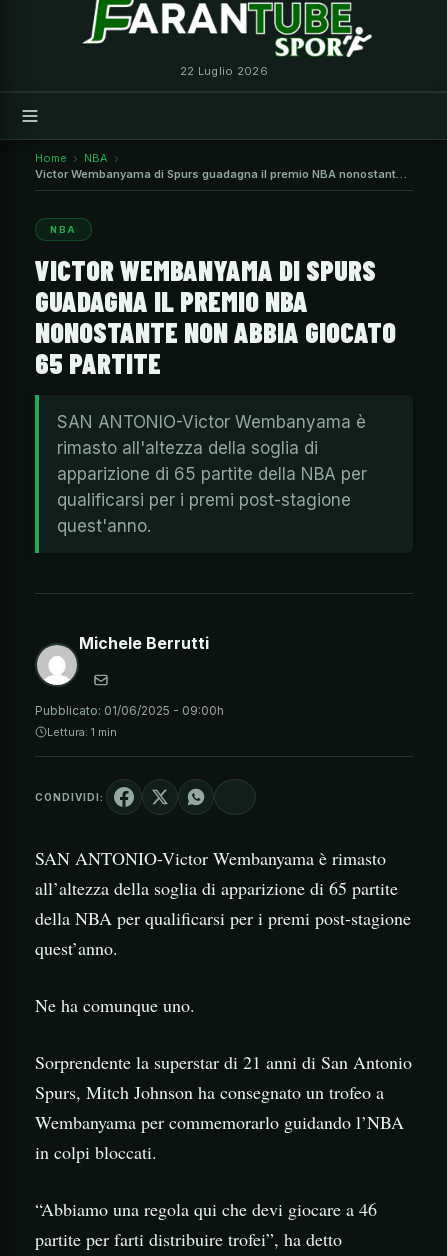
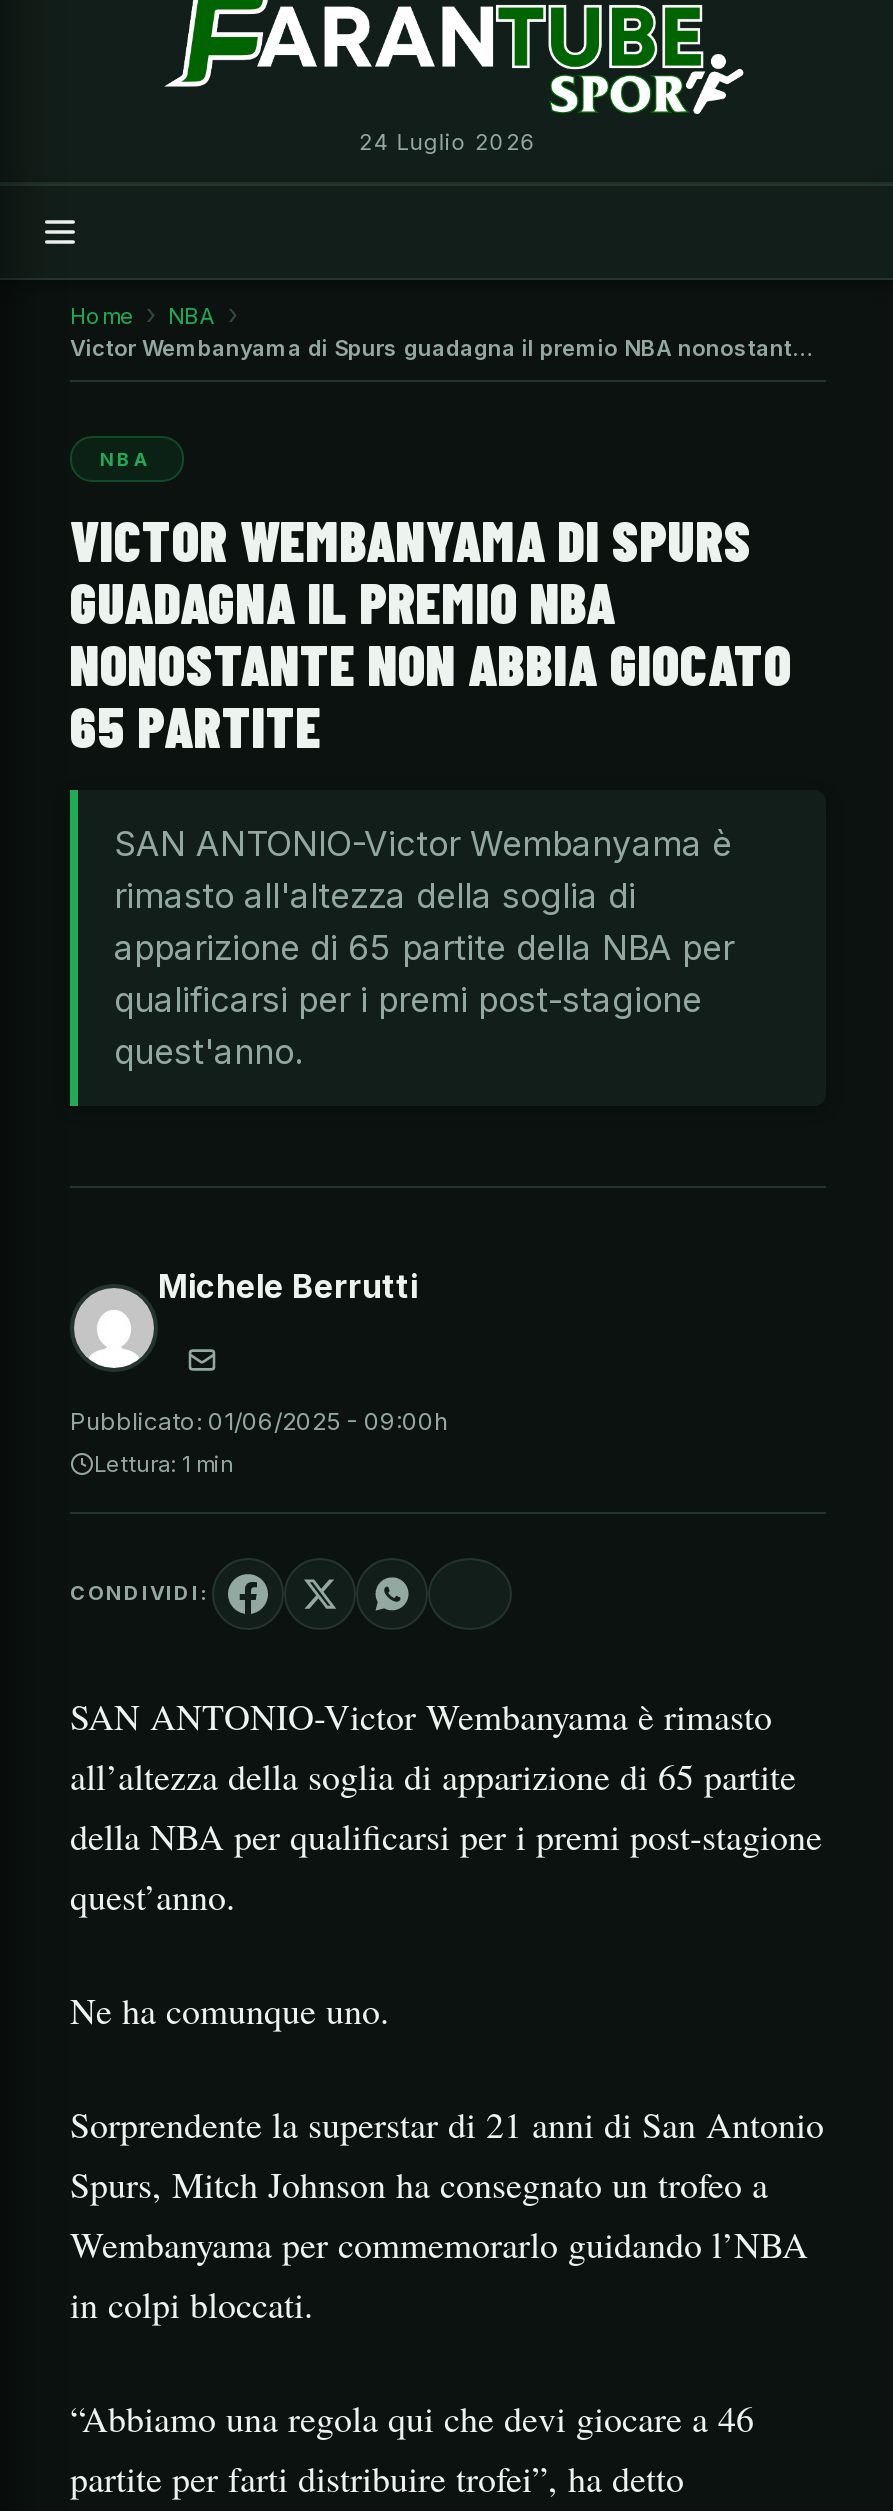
[180,64,268,78] 22 Luglio 2026 -> [359,128,537,156] 24 Luglio 2026

